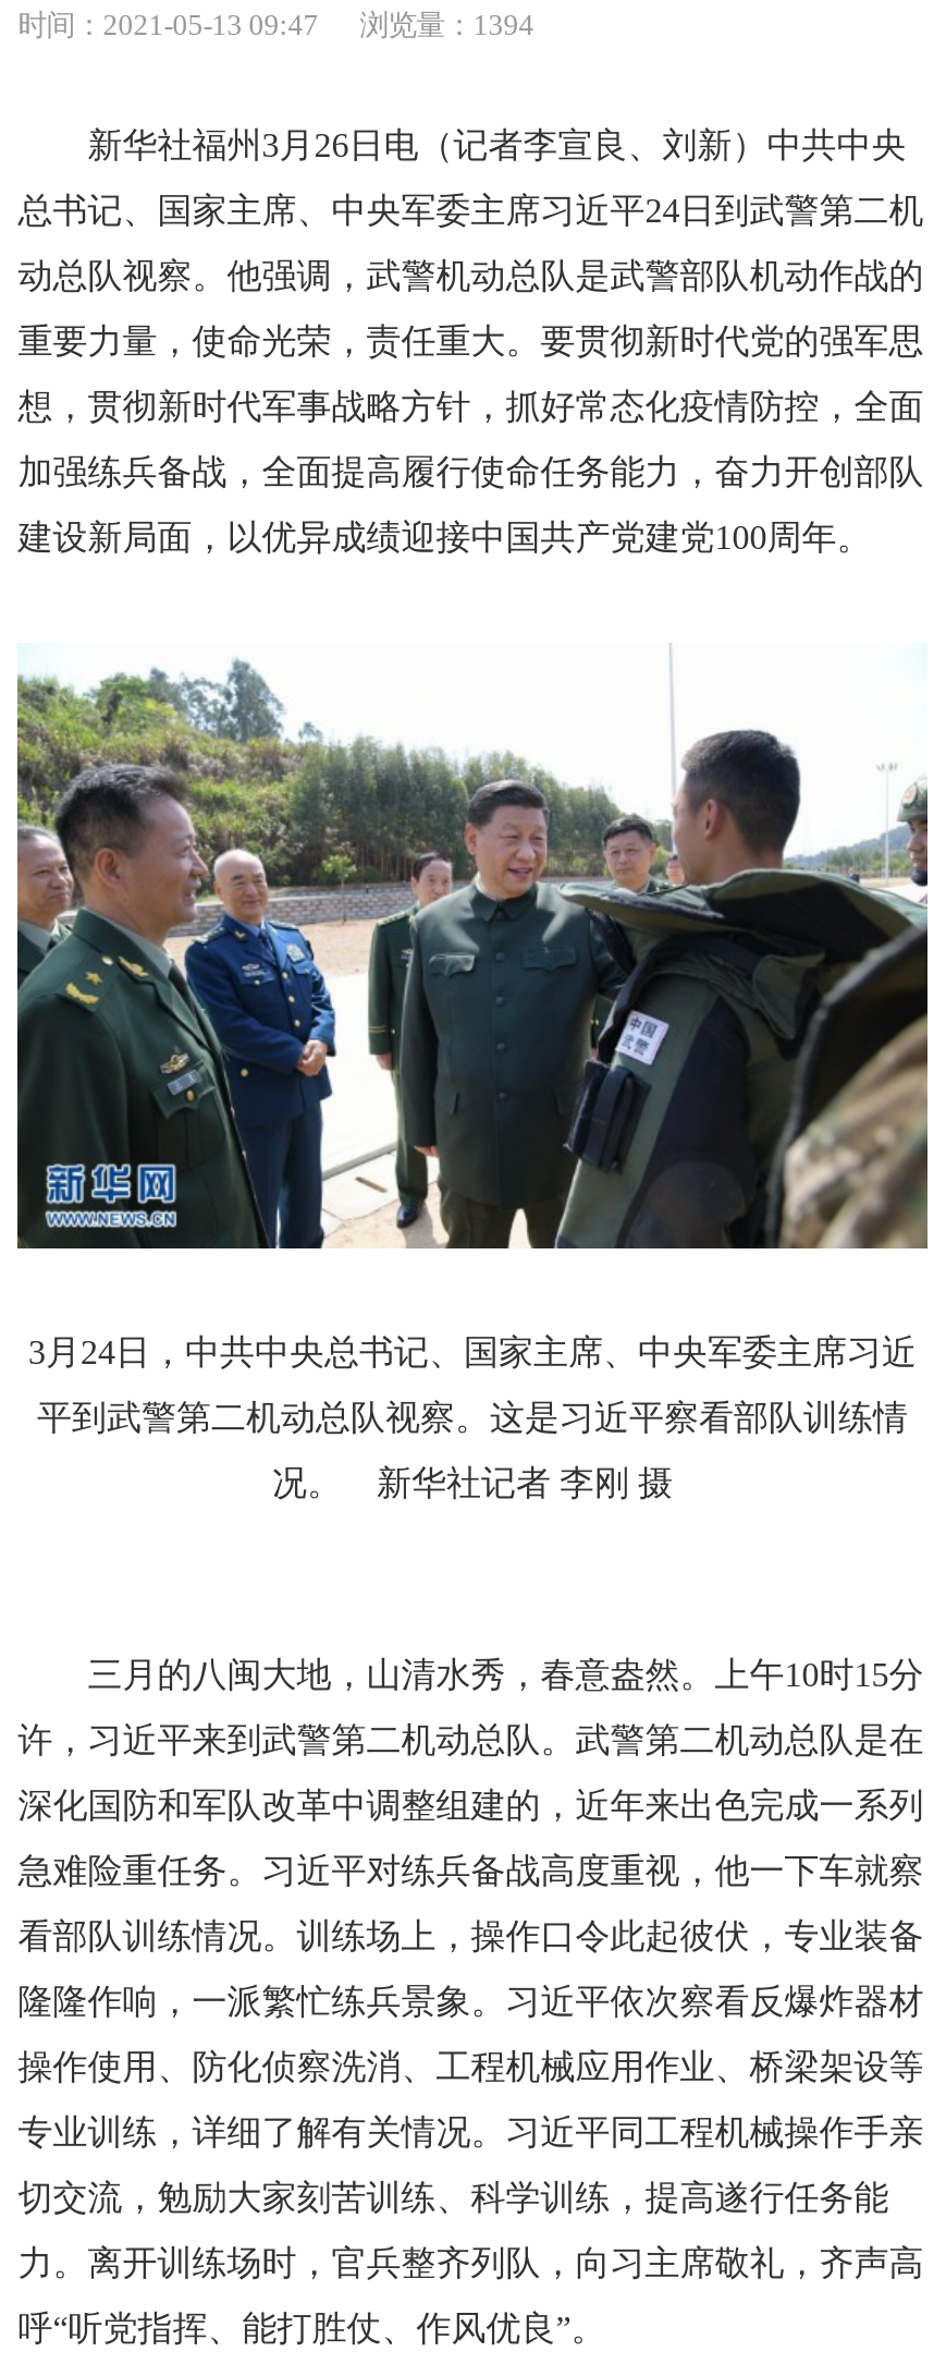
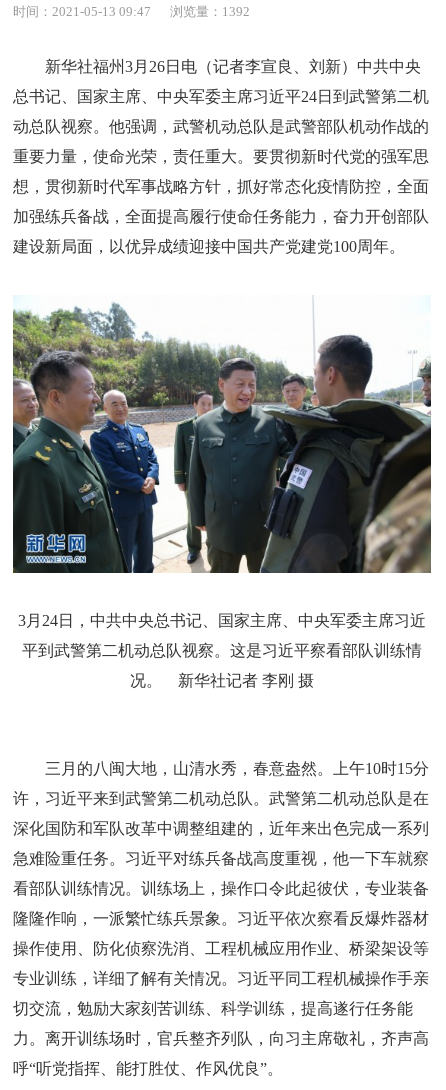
[18,9,534,41] 时间：2021-05-13 09:47 浏览量：1394 -> [13,4,250,19] 时间：2021-05-13 09:47 浏览量：1392

